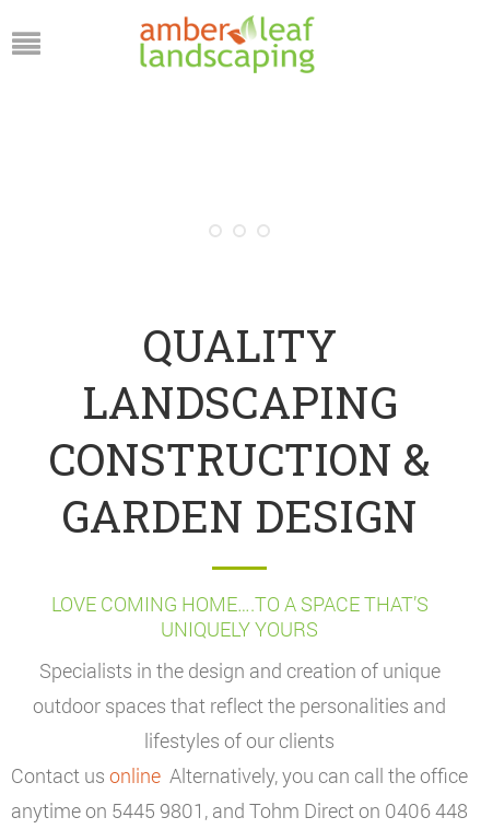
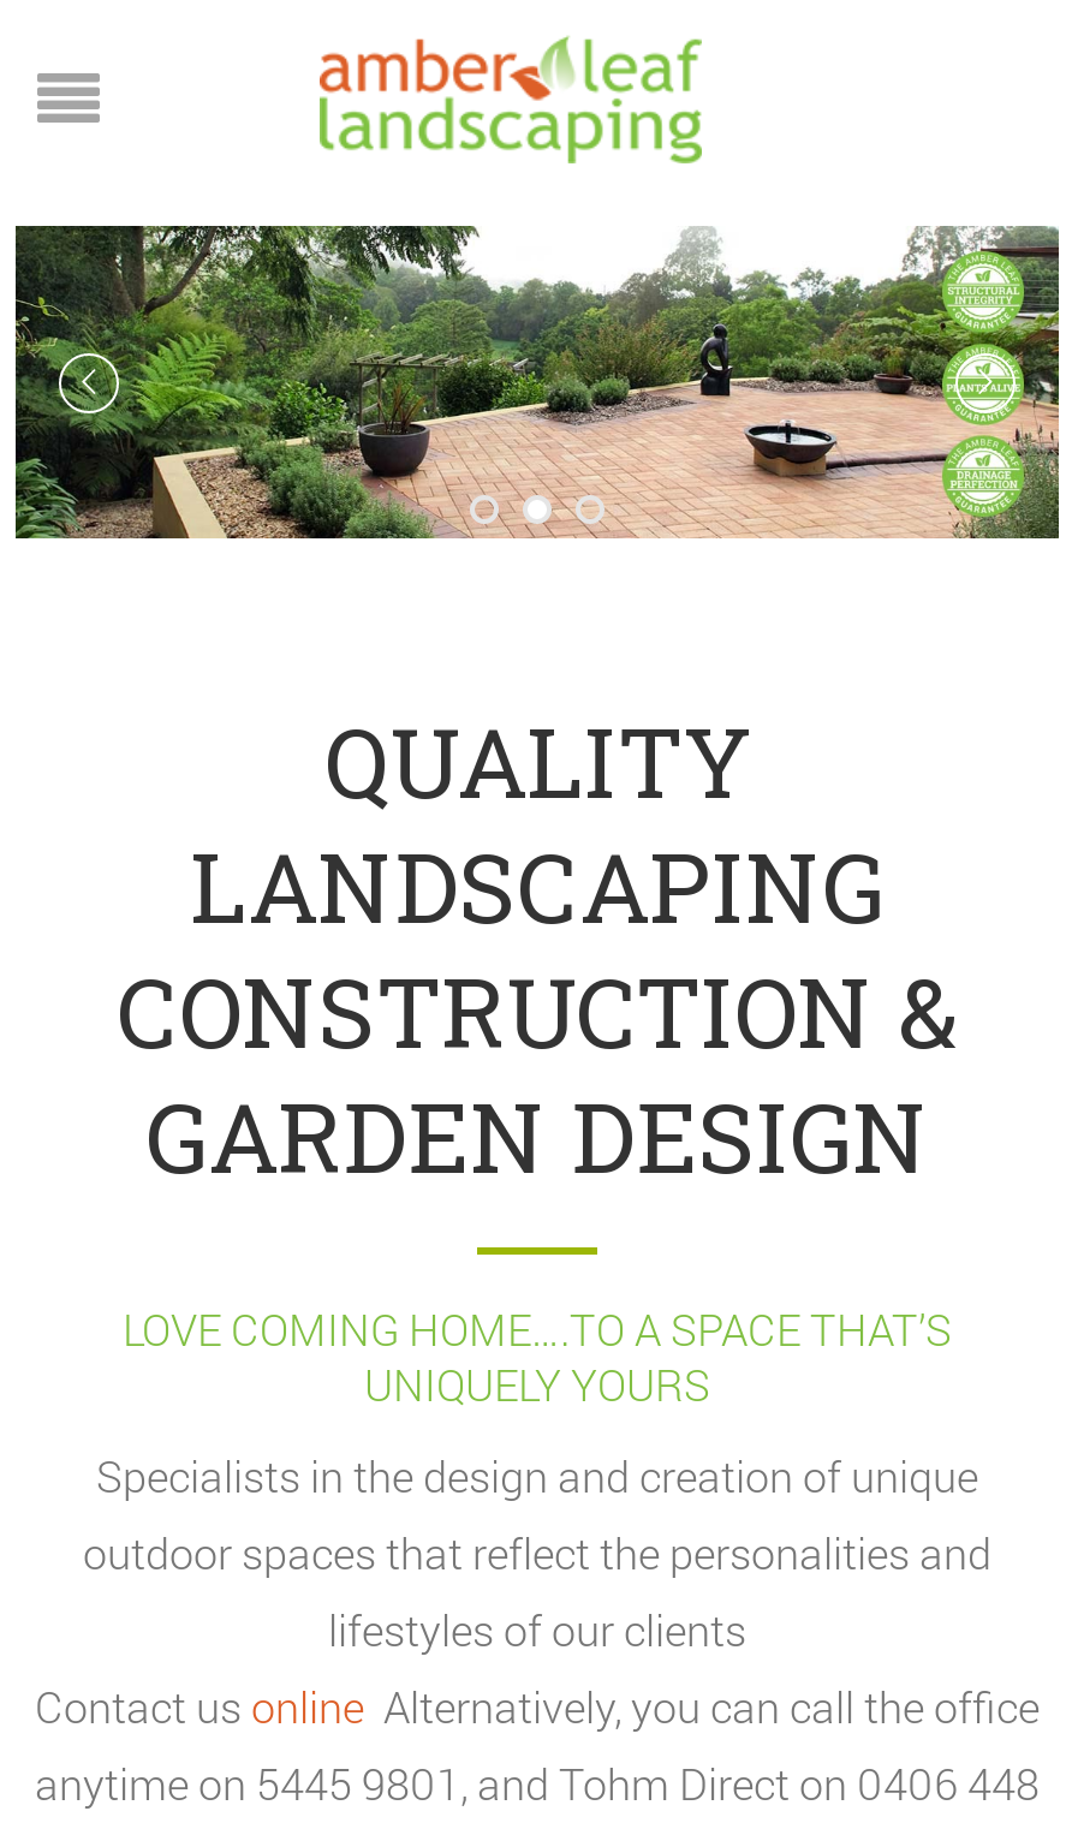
none -> [13,224,1061,541] [image]

